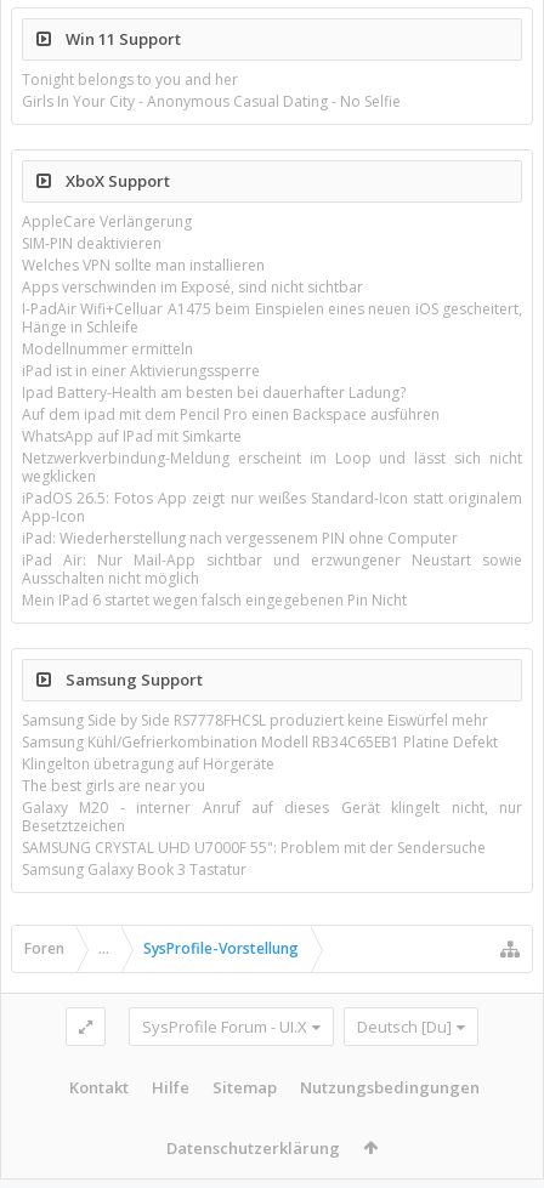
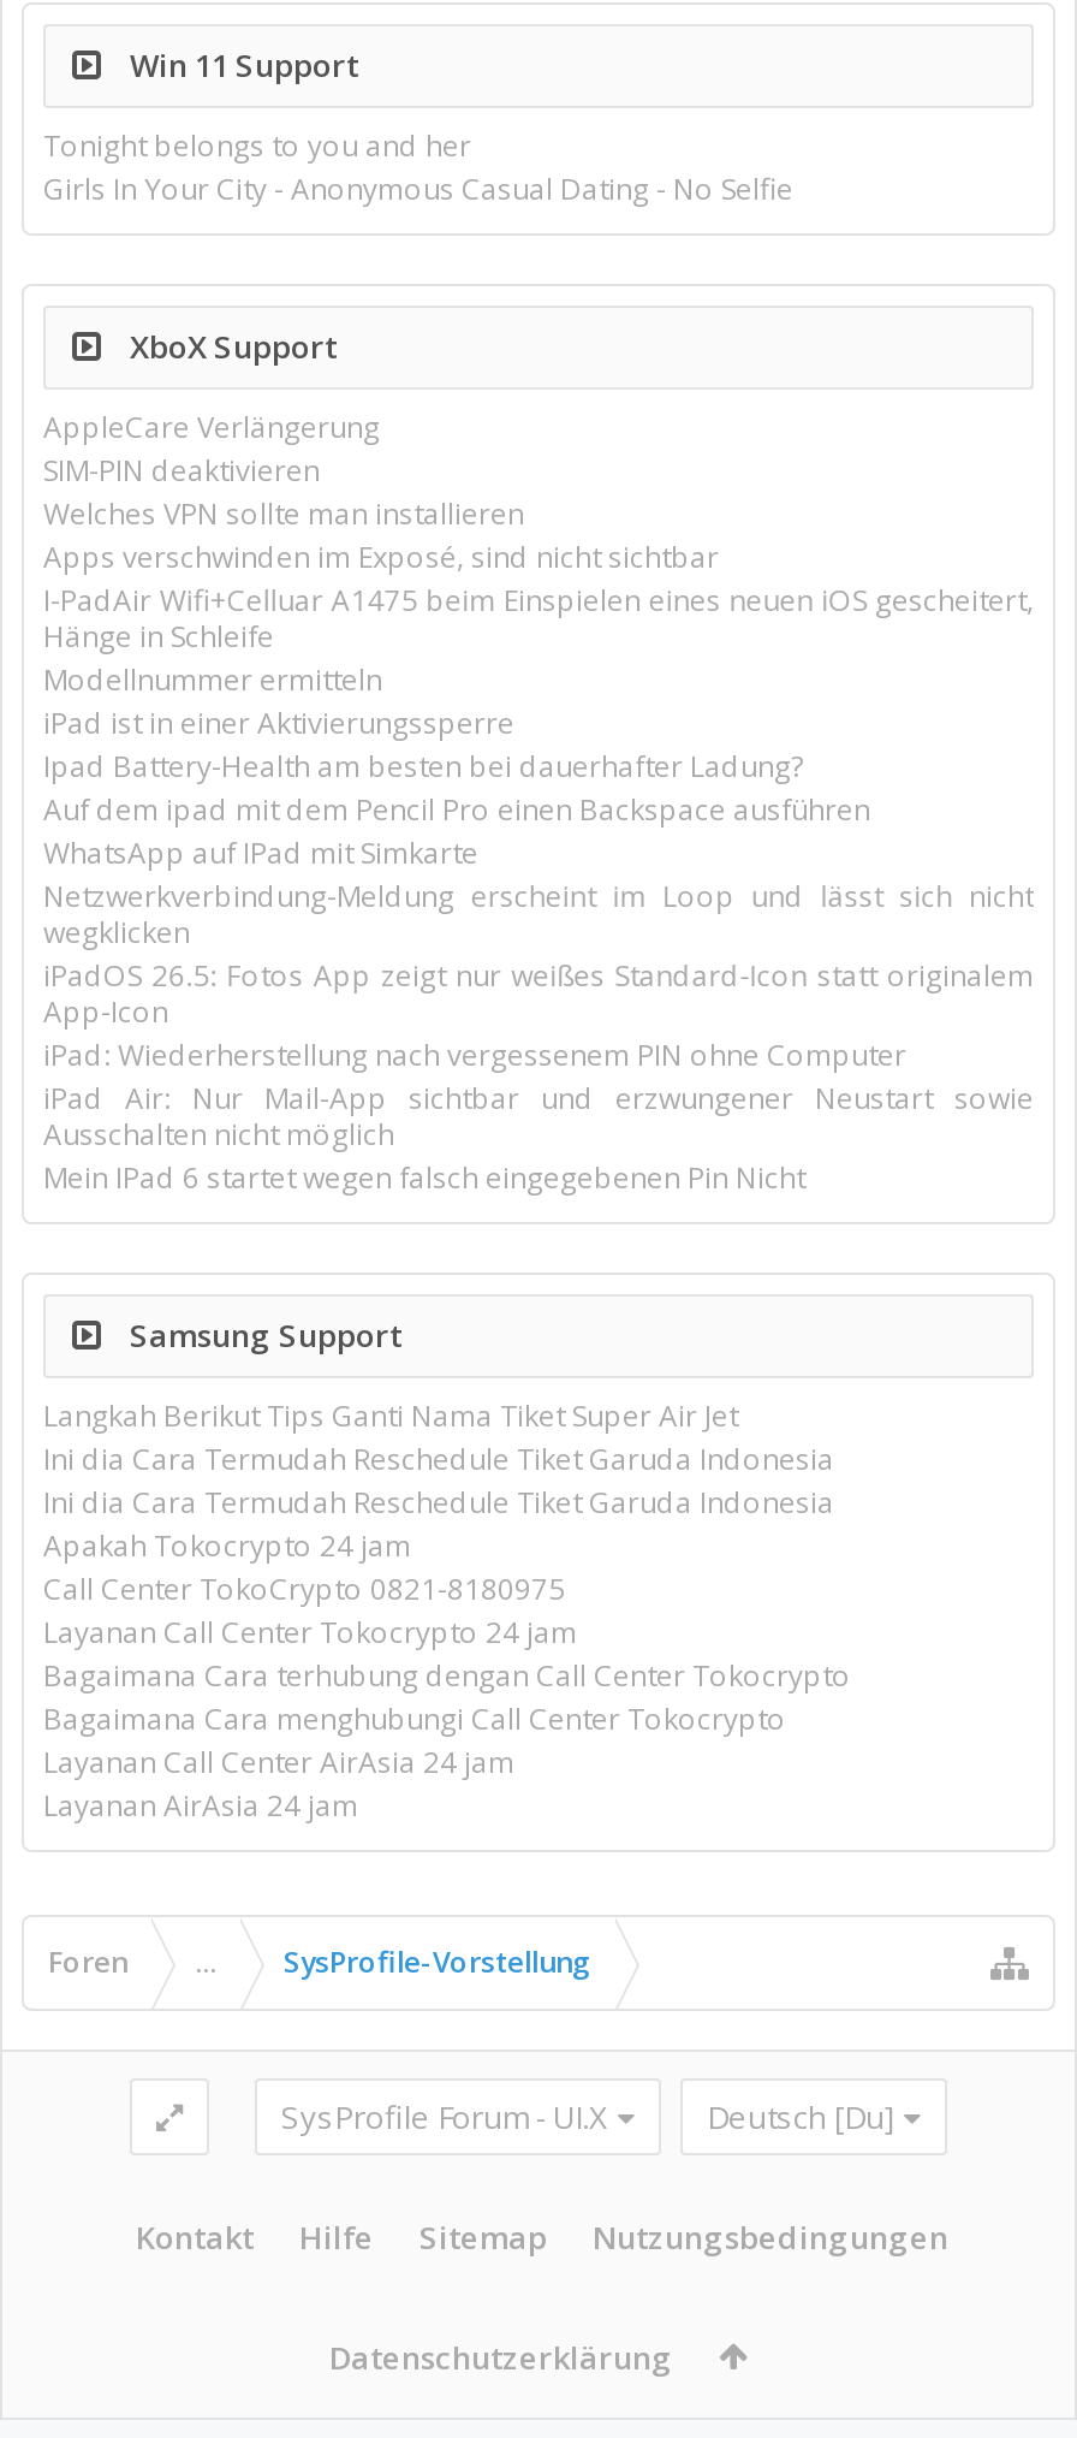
[22,710,522,880] Samsung Side by Side RS7778FHCSL produziert keine Eiswürfel mehr | Samsung Kühl/Gefrierkombination Modell RB34C65EB1 Platine Defekt | Klingelton übetragung auf Hörgeräte | The best girls are near you | Galaxy M20 - interner Anruf auf dieses Gerät klingelt nicht, nur | Besetztzeichen | SAMSUNG CRYSTAL UHD U7000F 55": Problem mit der Sendersuche | Samsung Galaxy Book 3 Tastatur -> [43,1395,851,1826] Langkah Berikut Tips Ganti Nama Tiket Super Air Jet | Ini dia Cara Termudah Reschedule Tiket Garuda Indonesia | Ini dia Cara Termudah Reschedule Tiket Garuda Indonesia | Apakah Tokocrypto 24 jam | Call Center TokoCrypto 0821-8180975 | Layanan Call Center Tokocrypto 24 jam | Bagaimana Cara terhubung dengan Call Center Tokocrypto | Bagaimana Cara menghubungi Call Center Tokocrypto | Layanan Call Center AirAsia 24 jam | Layanan AirAsia 24 jam

